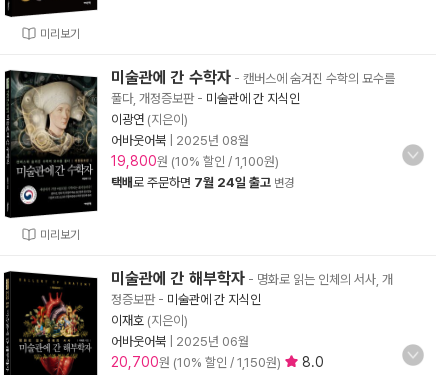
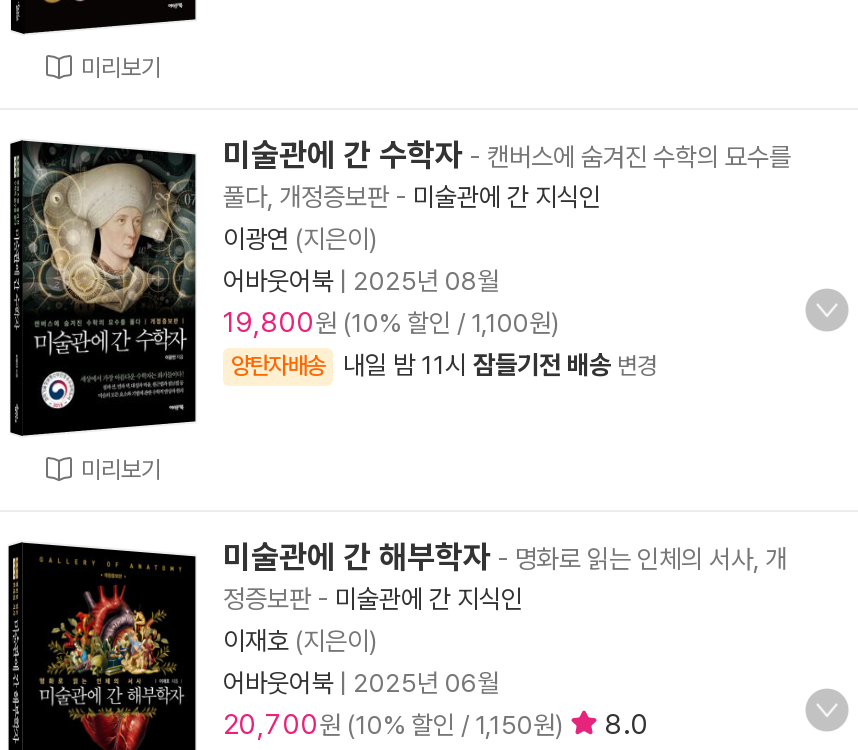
[111,175,294,190] 택배로 주문하면 7월 24일 출고 변경 -> [231,350,657,380] 양탄자배송 | 내일 밤 11시 잠들기전 배송 변경

